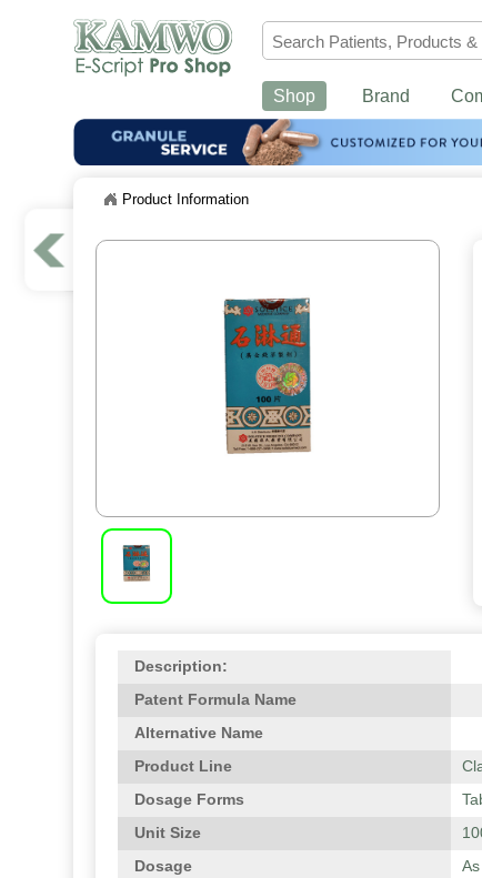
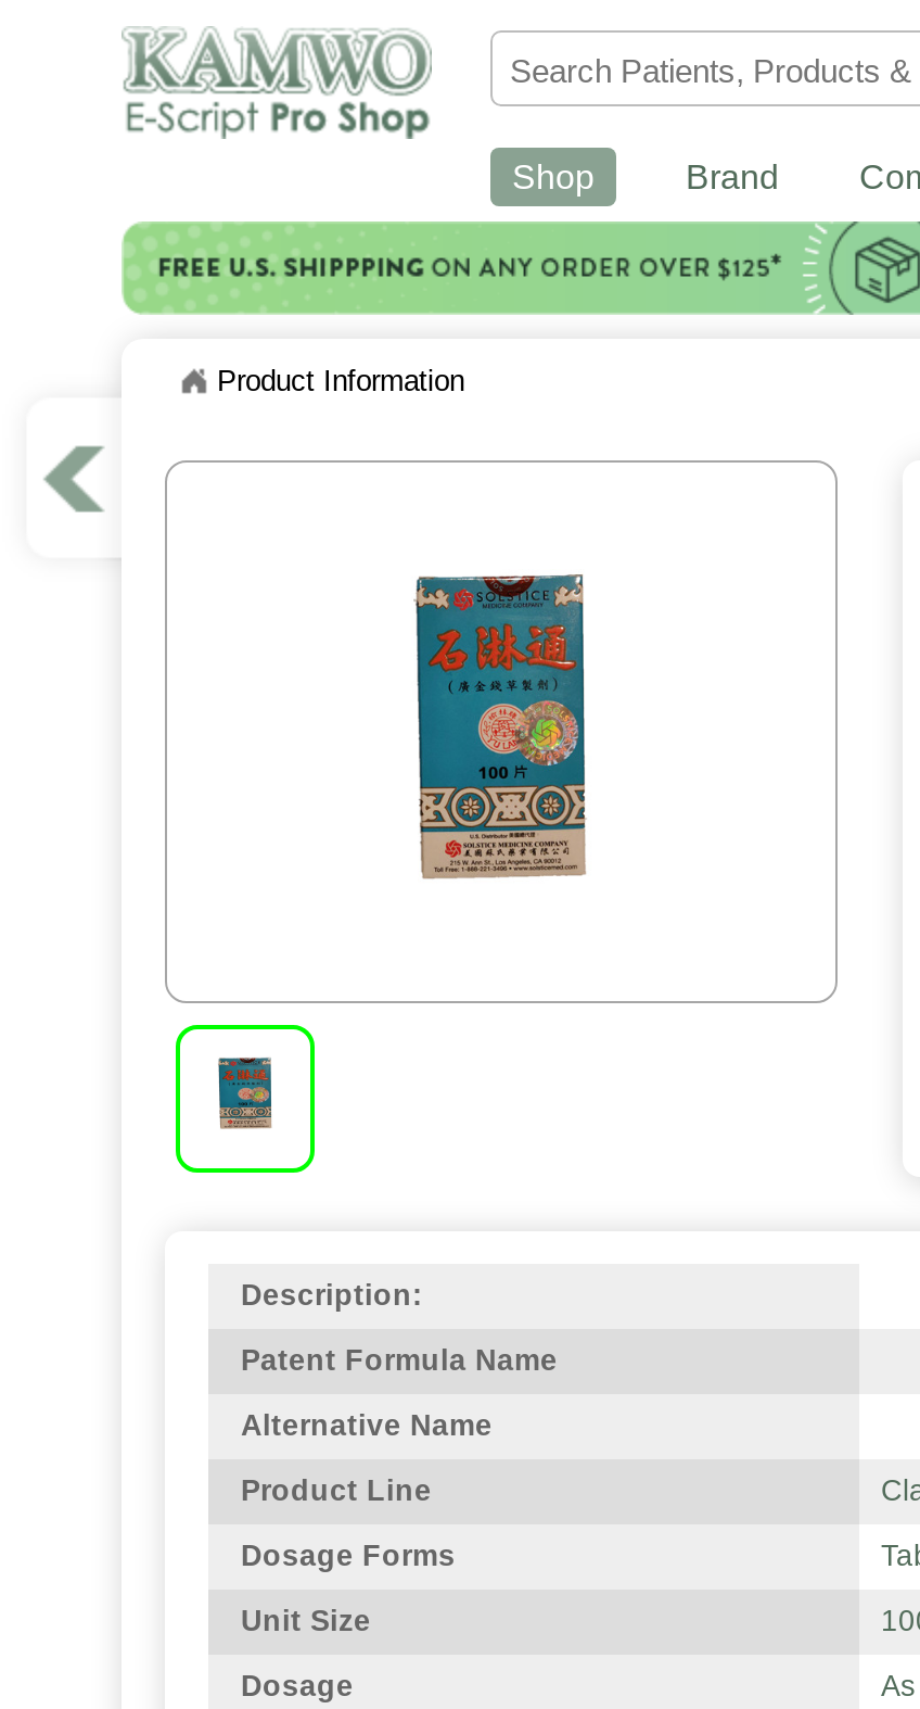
[72,118,479,166] [image] -> [122,219,913,317] [image]

